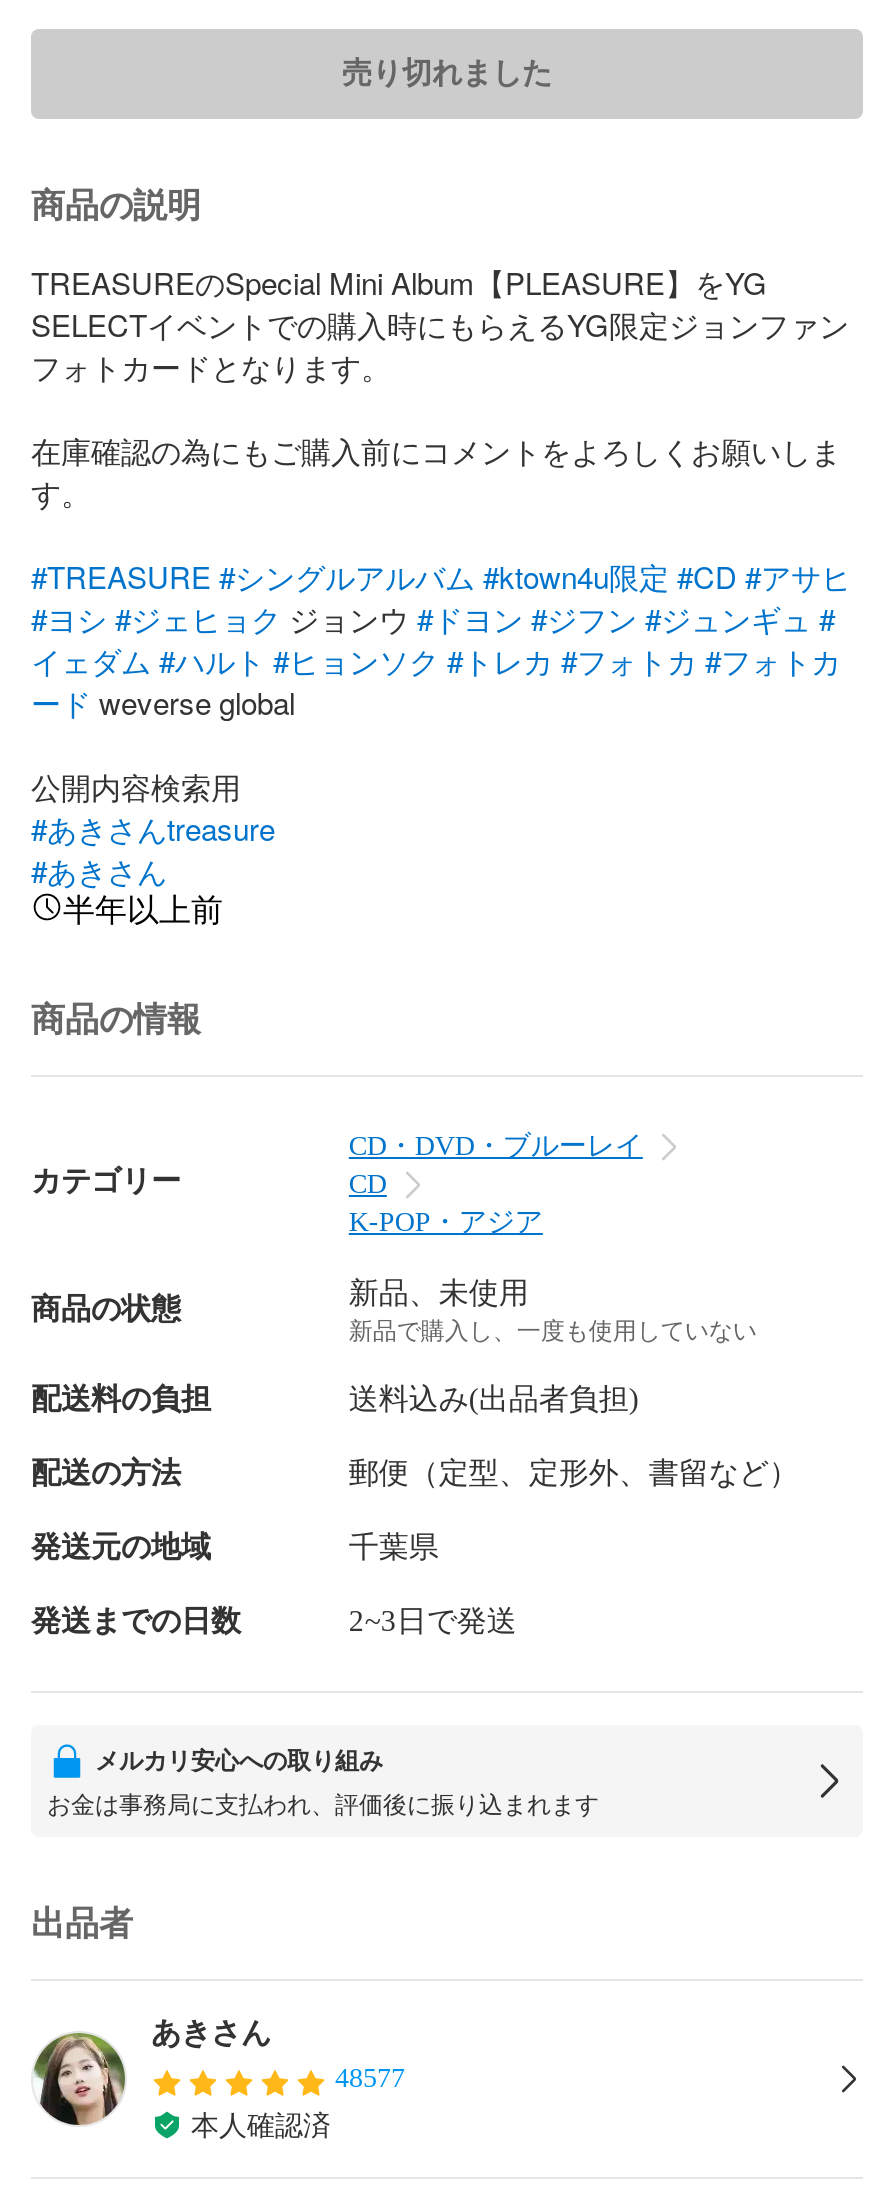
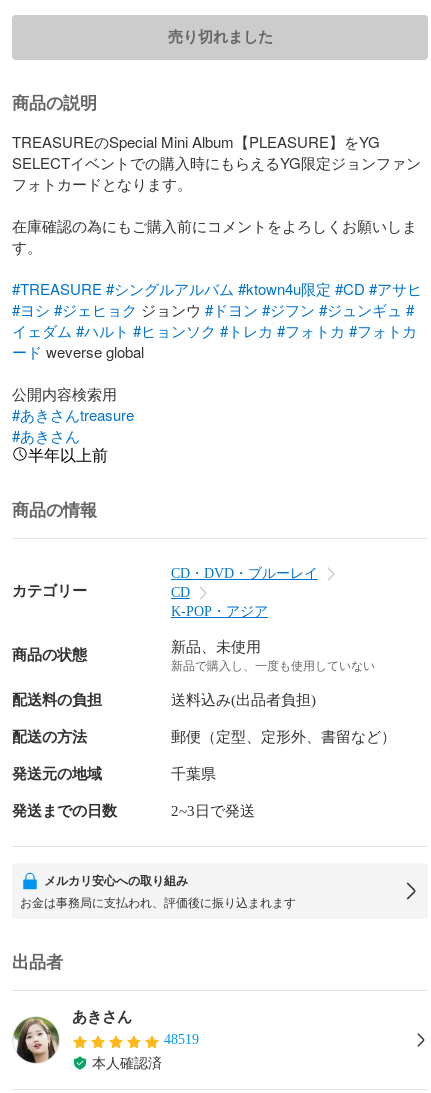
[335,2062,405,2092] 48577 -> [164,1032,199,1047] 48519

